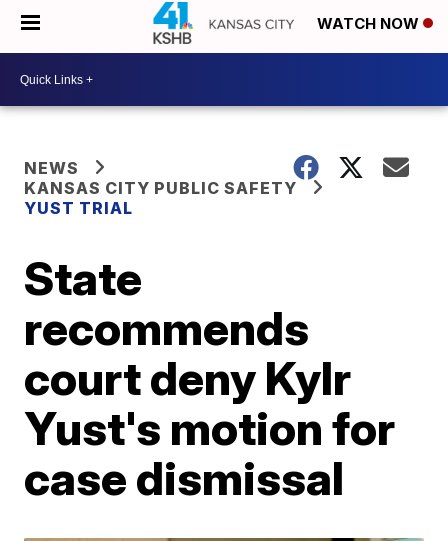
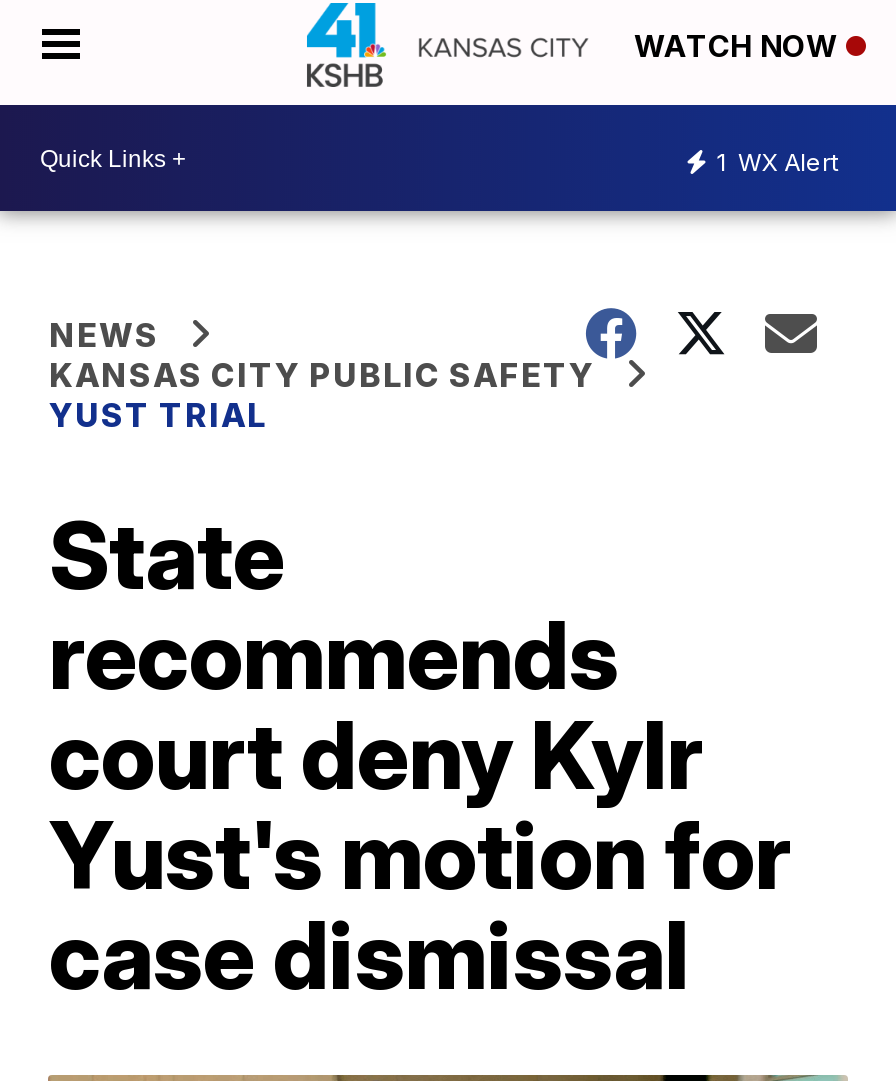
none -> [716,146,838,176] 1 WX Alert

